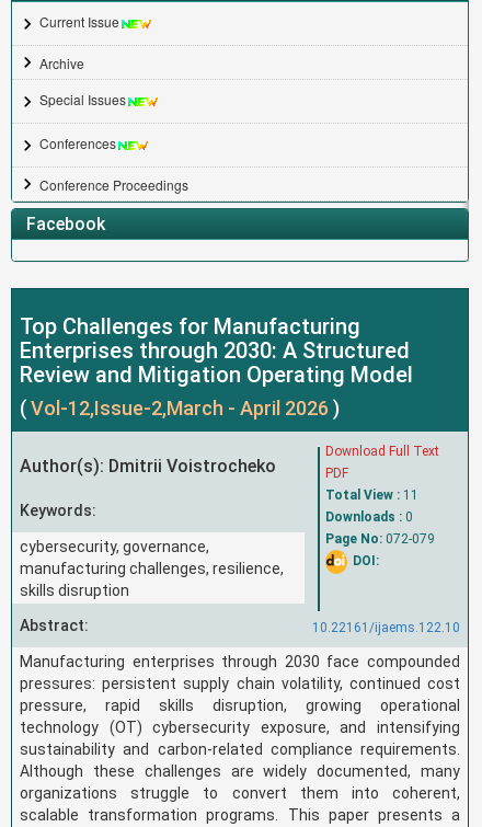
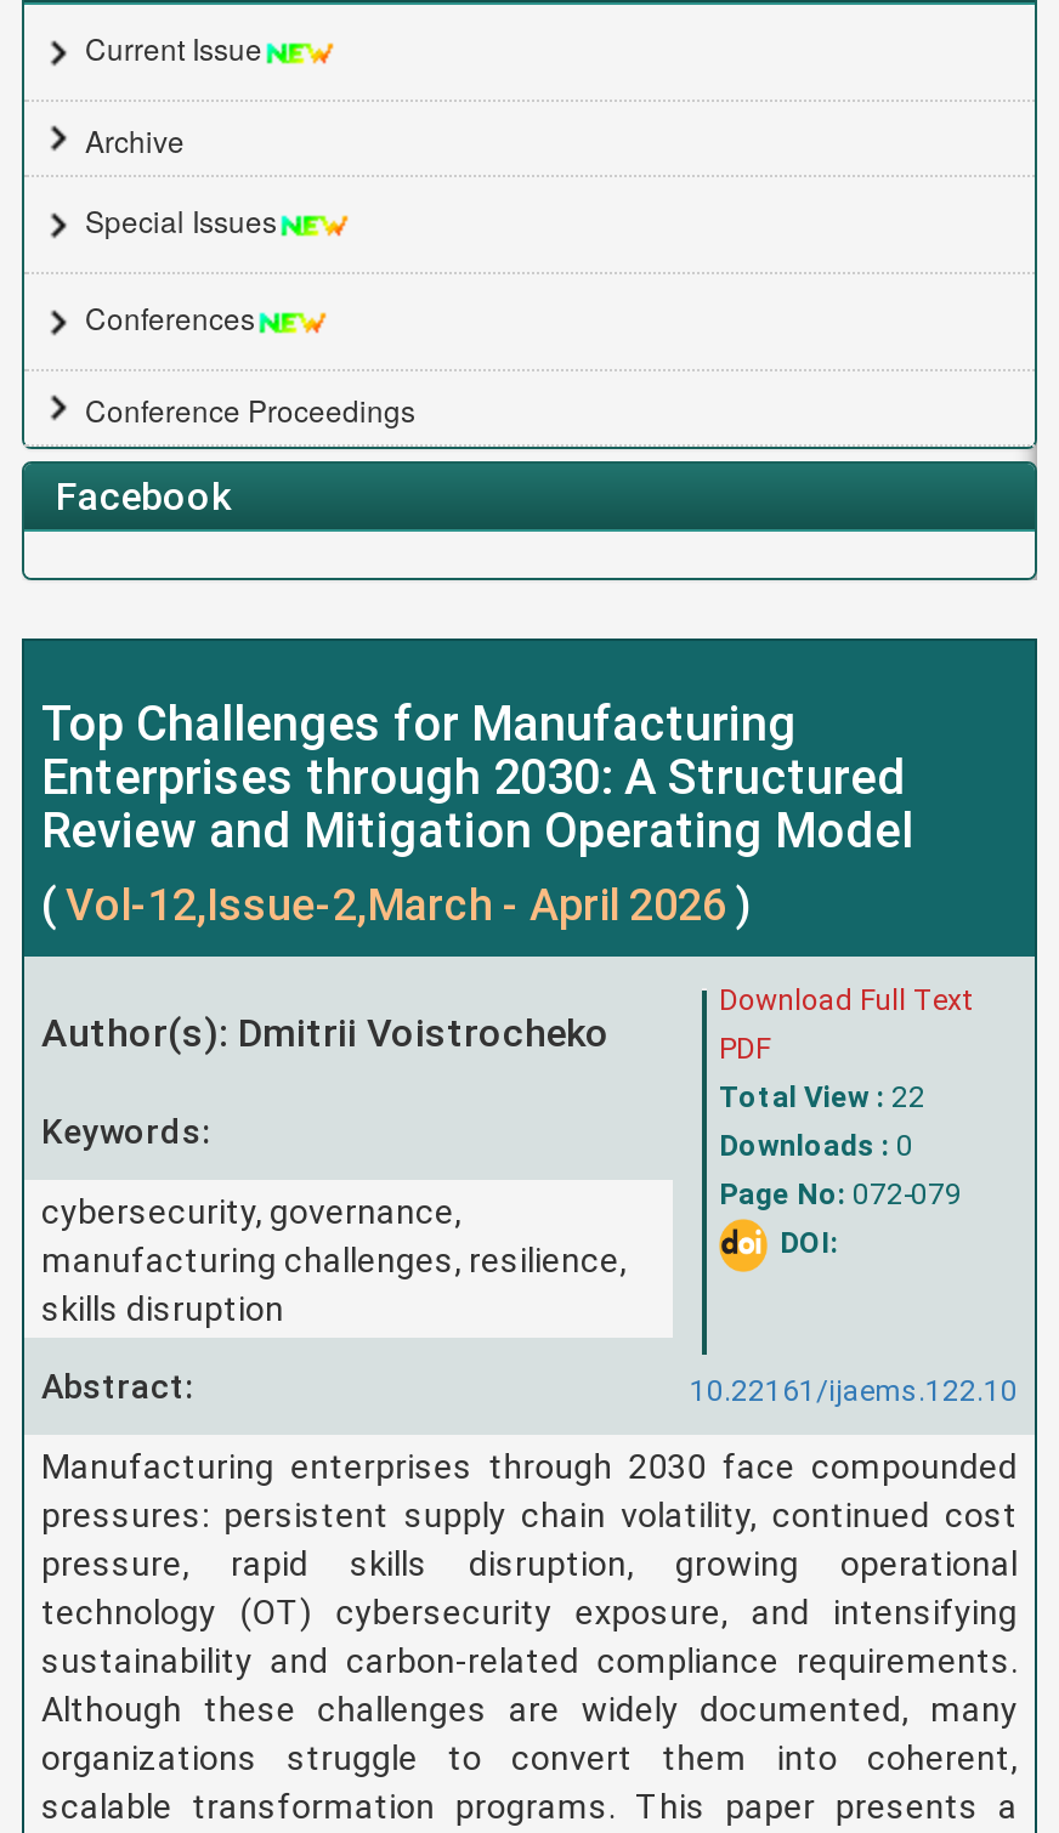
[325,487,418,502] Total View : 11 -> [719,1079,925,1113] Total View : 22

